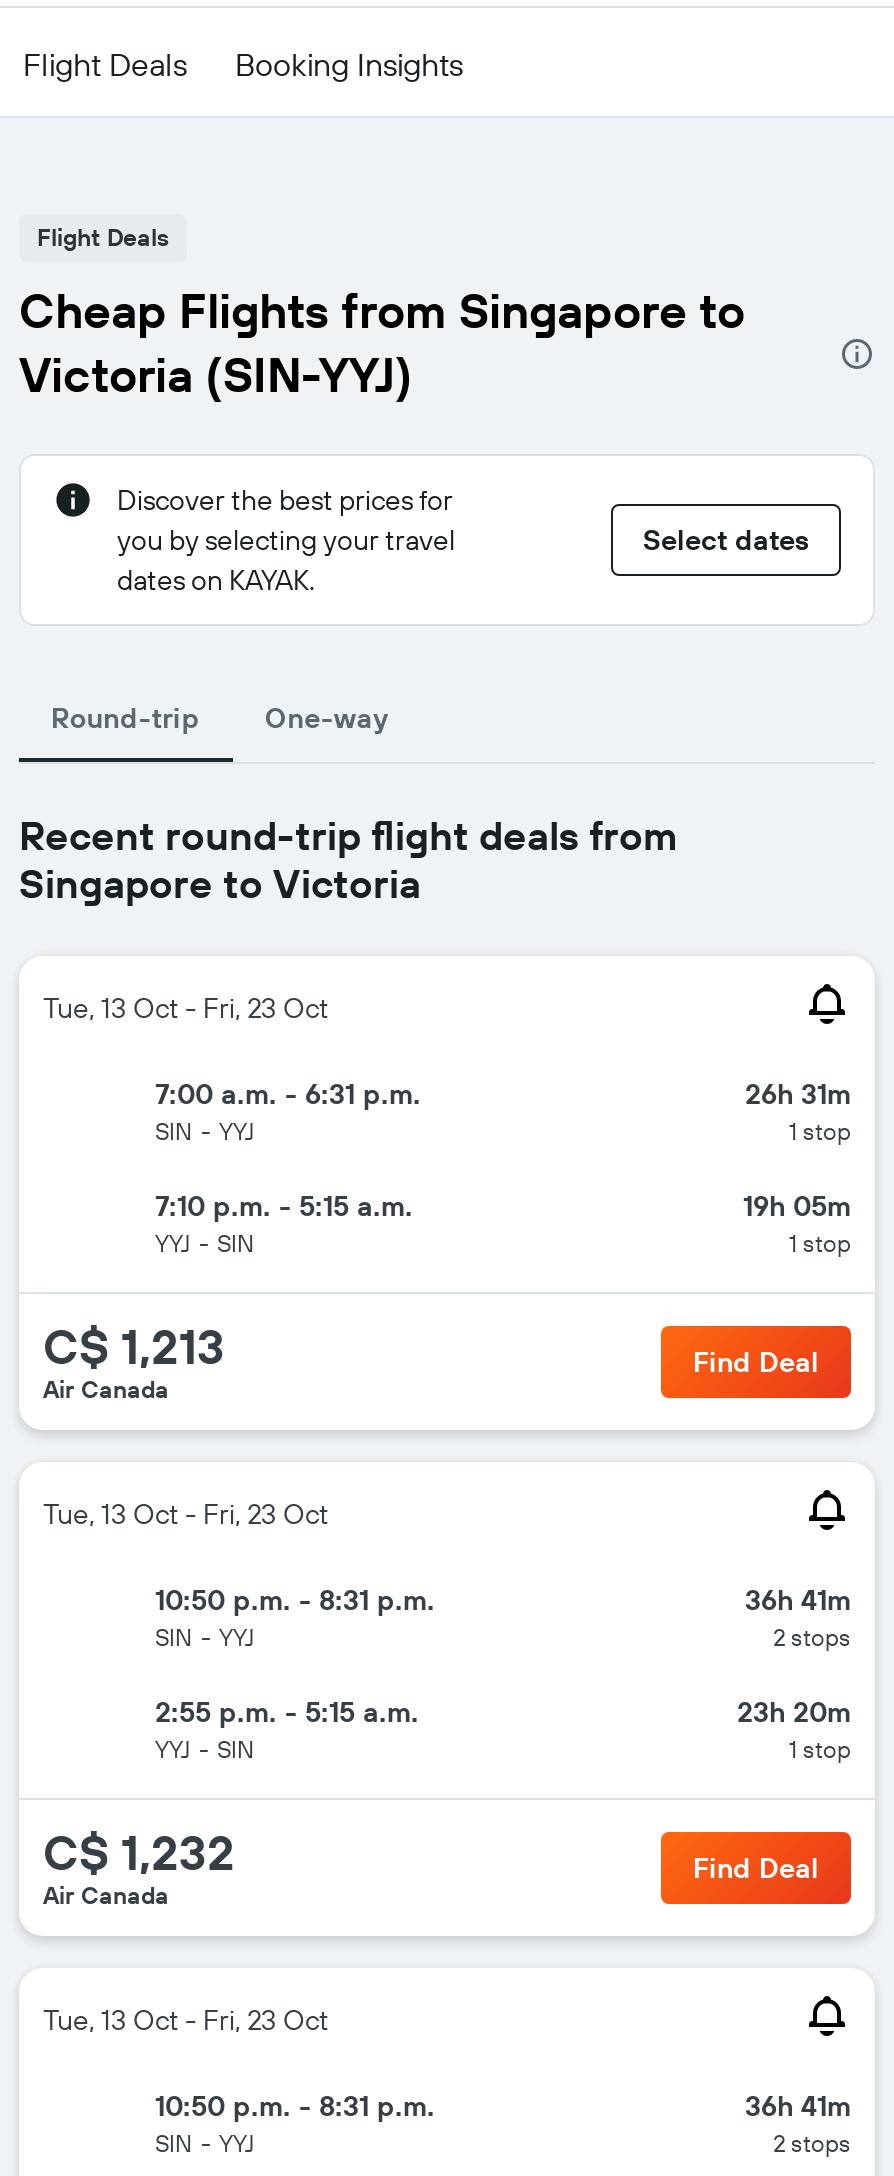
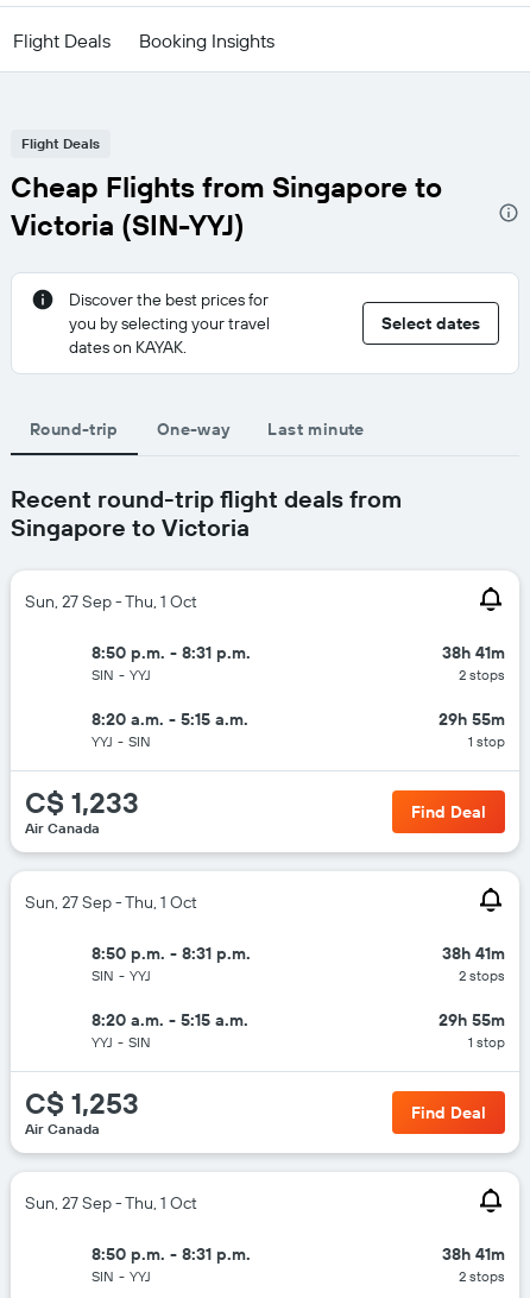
none -> [268,418,364,440] Last minute
[43,990,329,1026] Tue, 13 Oct - Fri, 23 Oct -> [25,591,197,612] Sun, 27 Sep - Thu, 1 Oct
[155,1076,421,1112] 7:00 a.m. - 6:31 p.m. -> [92,642,251,663] 8:50 p.m. - 8:31 p.m.
[745,1076,851,1146] 26h 31m | 1 stop -> [442,642,505,683] 38h 41m | 2 stops
[155,1188,413,1224] 7:10 p.m. - 5:15 a.m. -> [92,708,248,730] 8:20 a.m. - 5:15 a.m.
[743,1188,851,1224] 19h 05m -> [438,708,505,730] 29h 55m
[43,1316,225,1376] C$ 1,213 -> [25,785,139,820] C$ 1,233
[43,1496,329,1532] Tue, 13 Oct - Fri, 23 Oct -> [25,891,197,913] Sun, 27 Sep - Thu, 1 Oct
[155,1582,435,1618] 10:50 p.m. - 8:31 p.m. -> [92,943,251,964] 8:50 p.m. - 8:31 p.m.
[745,1582,851,1618] 36h 41m -> [442,943,505,964] 38h 41m
[155,1694,419,1730] 2:55 p.m. - 5:15 a.m. -> [92,1009,248,1031] 8:20 a.m. - 5:15 a.m.
[737,1694,851,1730] 23h 20m -> [438,1009,505,1031] 29h 55m
[43,1822,235,1882] C$ 1,232 -> [25,1085,139,1121] C$ 1,253
[43,2002,329,2038] Tue, 13 Oct - Fri, 23 Oct -> [25,1192,197,1214] Sun, 27 Sep - Thu, 1 Oct
[155,2088,435,2124] 10:50 p.m. - 8:31 p.m. -> [92,1243,251,1265] 8:50 p.m. - 8:31 p.m.
[745,2088,851,2124] 36h 41m -> [442,1243,505,1265] 38h 41m

